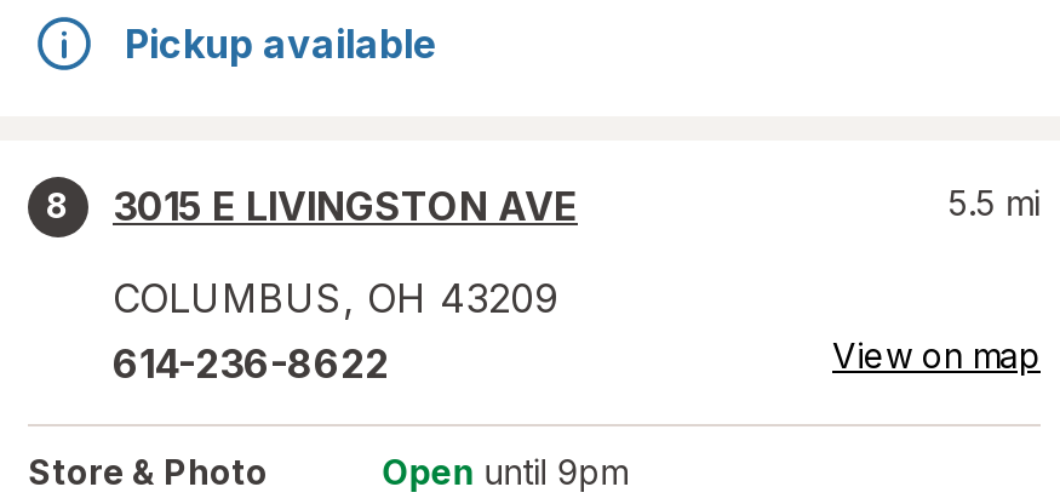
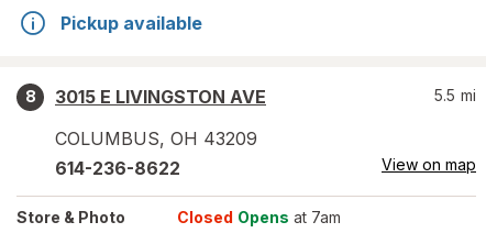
[382,451,627,492] Open until 9pm -> [177,208,341,226] Closed Opens at 7am

